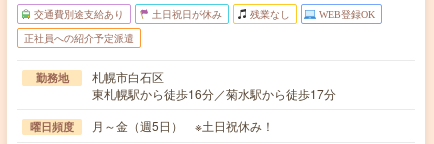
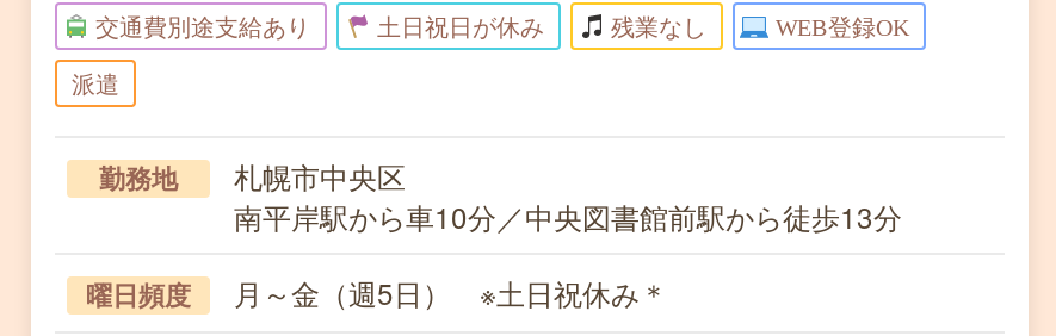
[24,33,134,43] 正社員への紹介予定派遣 -> [72,71,119,95] 派遣
[92,68,336,102] 札幌市白石区 | 東札幌駅から徒歩16分／菊水駅から徒歩17分 -> [234,155,902,236] 札幌市中央区 | 南平岸駅から車10分／中央図書館前駅から徒歩13分
[92,117,274,134] 月～金（週5日） ※土日祝休み！ -> [234,272,668,312] 月～金（週5日） ※土日祝休み＊

